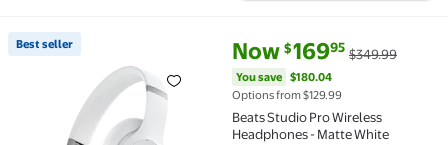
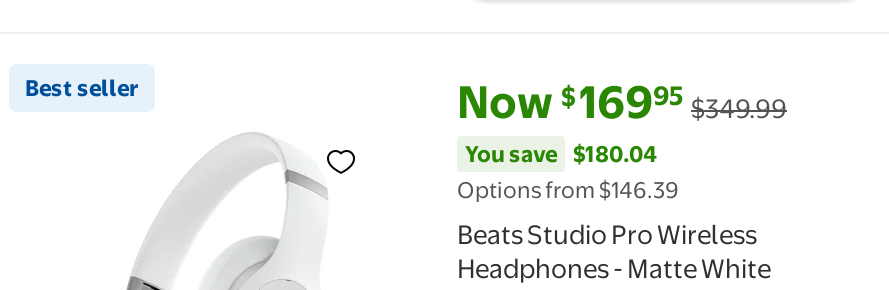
[232,88,342,102] Options from $129.99 -> [457,176,679,204] Options from $146.39

